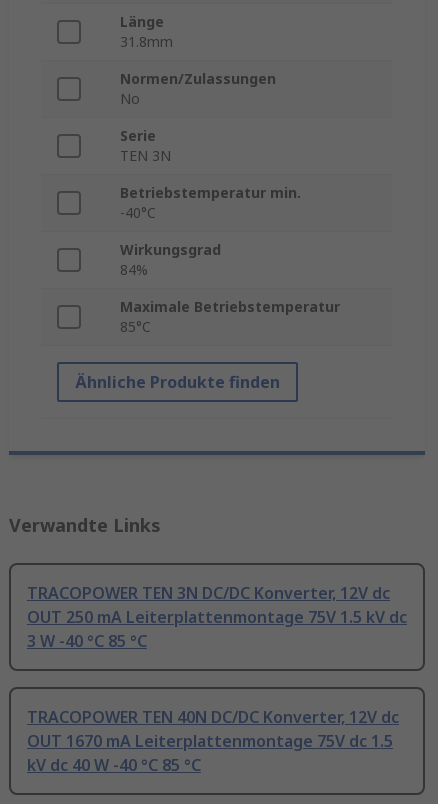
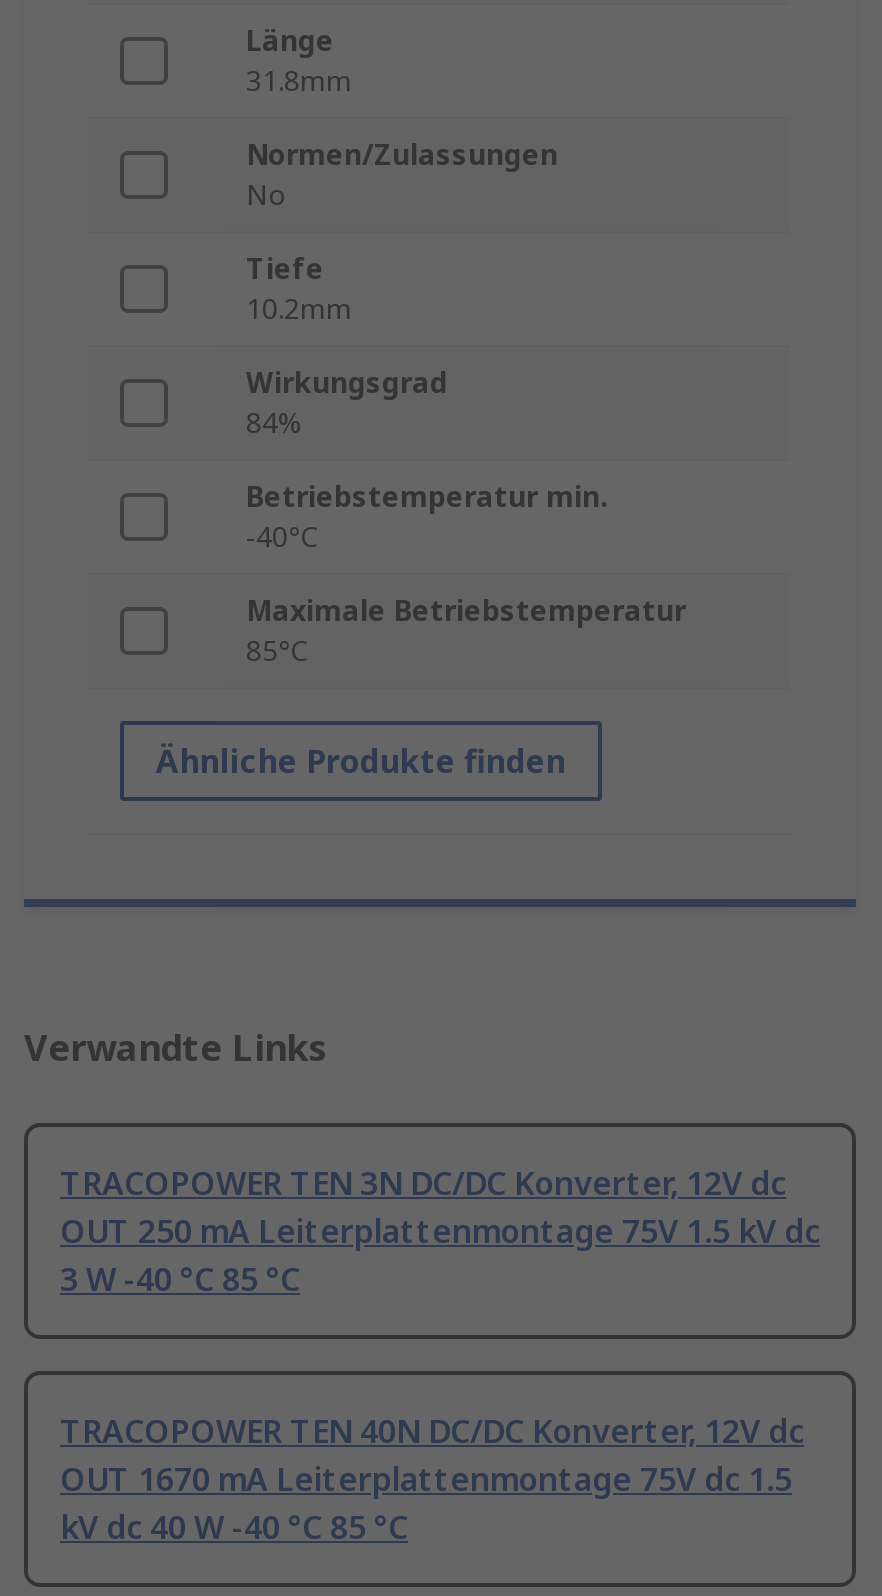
[120,126,171,165] Serie | TEN 3N -> [246,250,352,328] Tiefe | 10.2mm
moved [120,183,301,222] -> [246,478,608,556]: Betriebstemperatur min. | -40°C
moved [120,240,221,279] -> [246,364,448,442]: Wirkungsgrad | 84%

